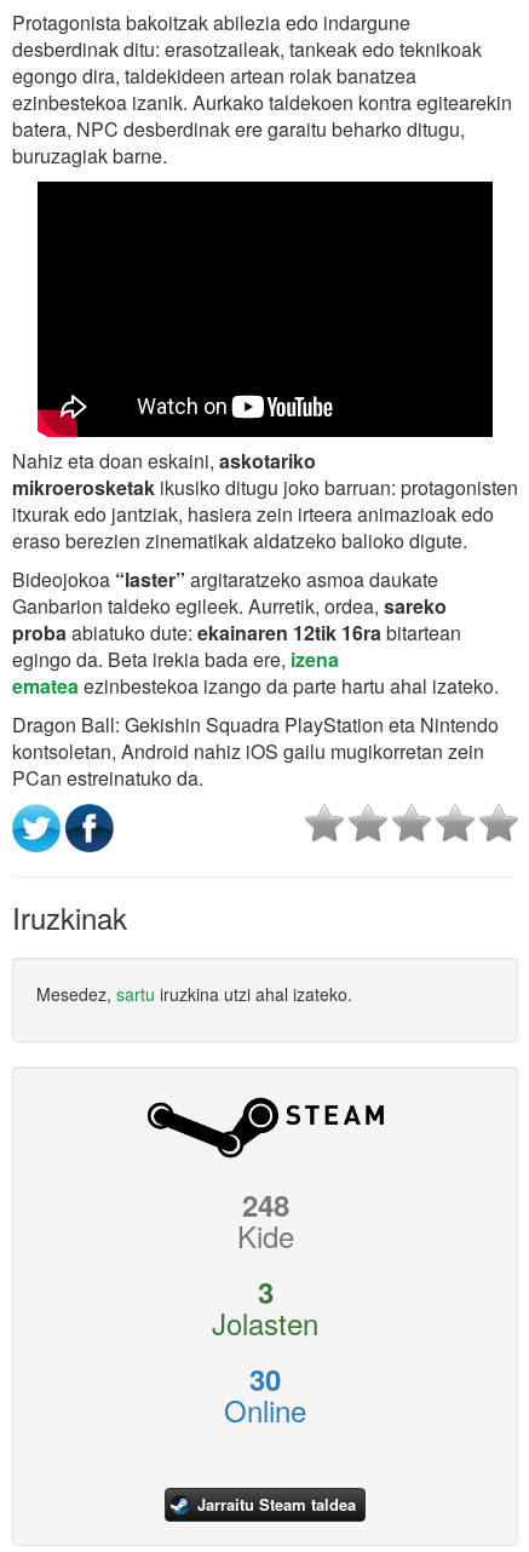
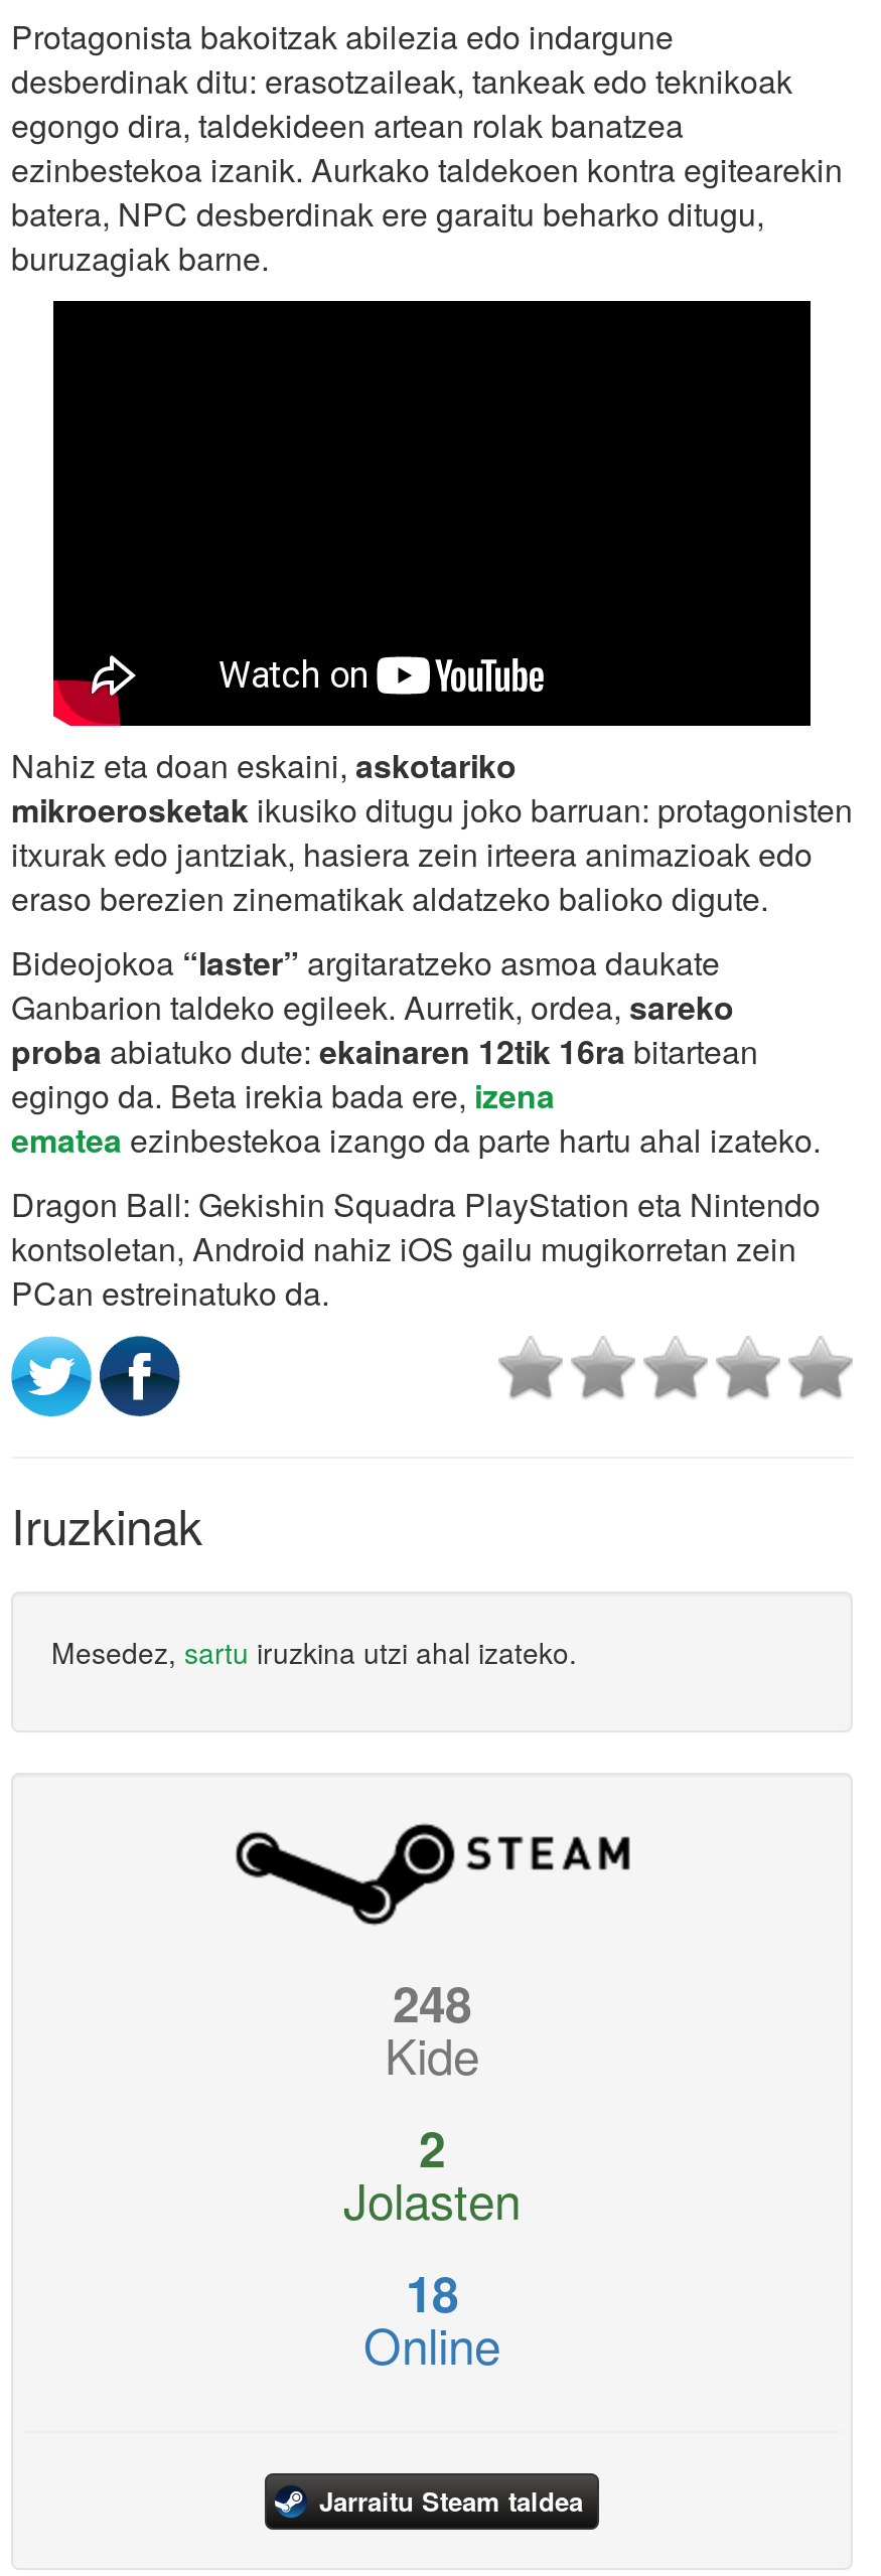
[257,1271,273,1312] 3 -> [419,2112,445,2181] 2
[249,1358,281,1399] 30 -> [406,2257,458,2326] 18

